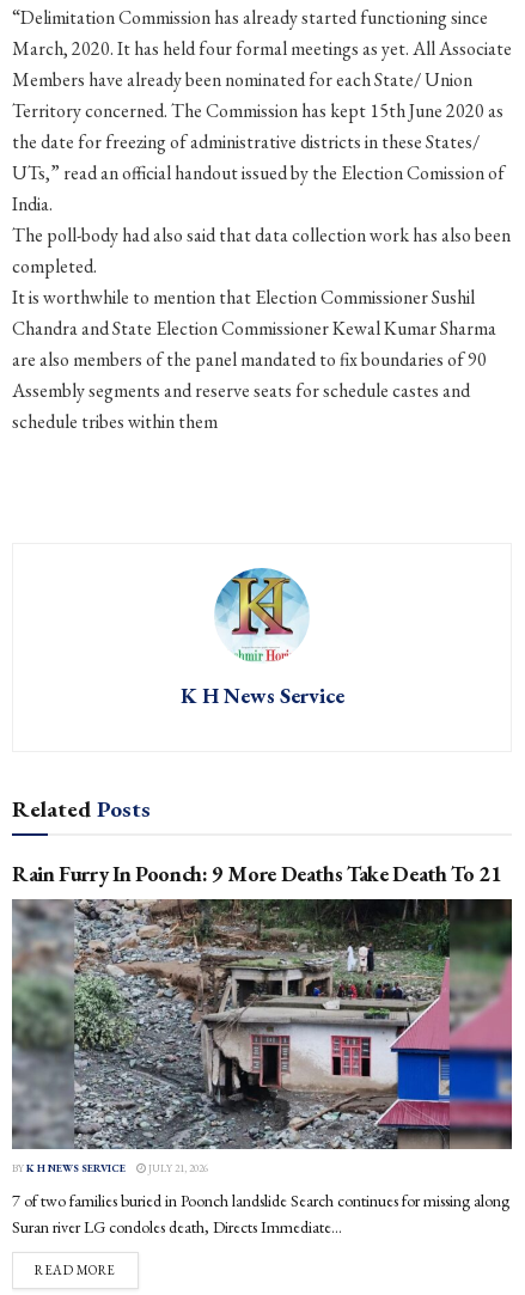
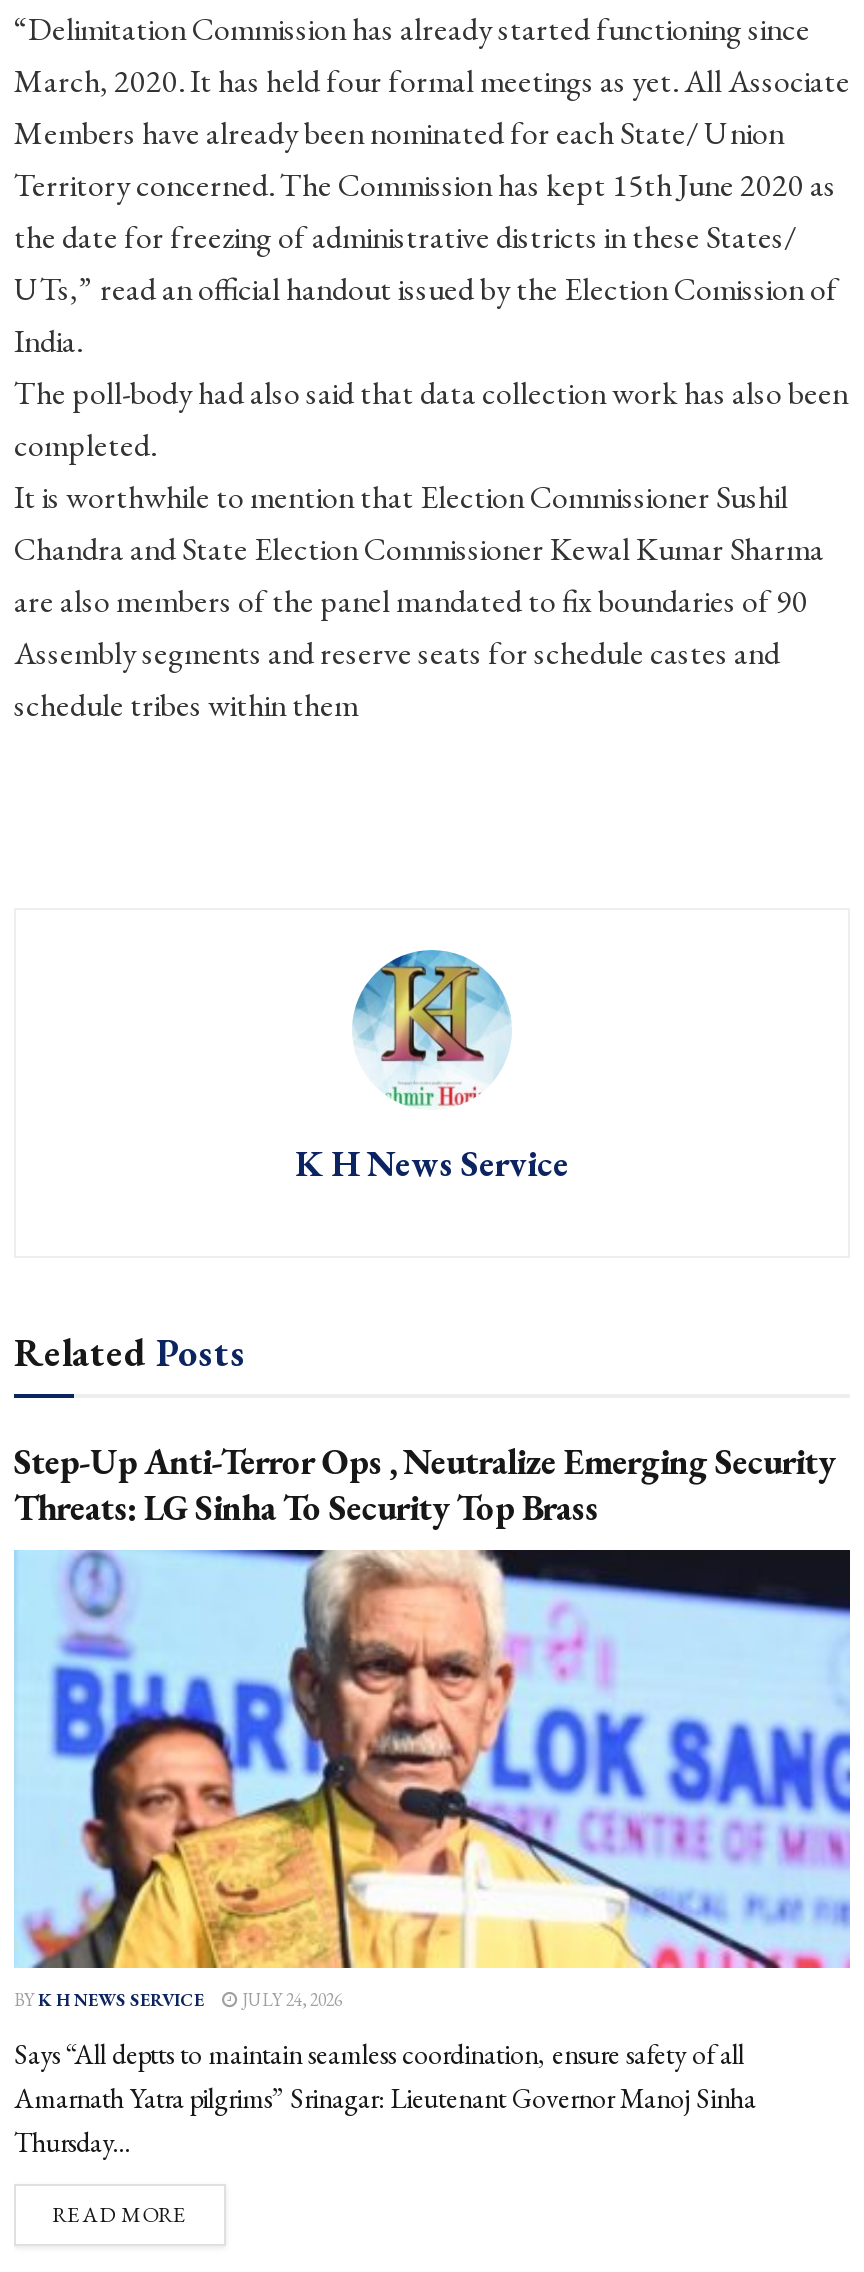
[12,859,501,887] Rain Furry In Poonch: 9 More Deaths Take Death To 21 -> [14,1437,835,1529] Step-Up Anti-Terror Ops , Neutralize Emerging Security | Threats: LG Sinha To Security Top Brass
[11,899,513,1175] [image] | BY K H NEWS SERVICE JULY 21, 2026 -> [14,1548,852,2011] [image] | BY K H NEWS SERVICE JULY 24, 2026
[12,1189,509,1237] 7 of two families buried in Poonch landslide Search continues for missing along | Suran river LG condoles death, Directs Immediate... -> [14,2035,756,2159] Says “All deptts to maintain seamless coordination, ensure safety of all | Amarnath Yatra pilgrims” Srinagar: Lieutenant Governor Manoj Sinha | Thursday...

